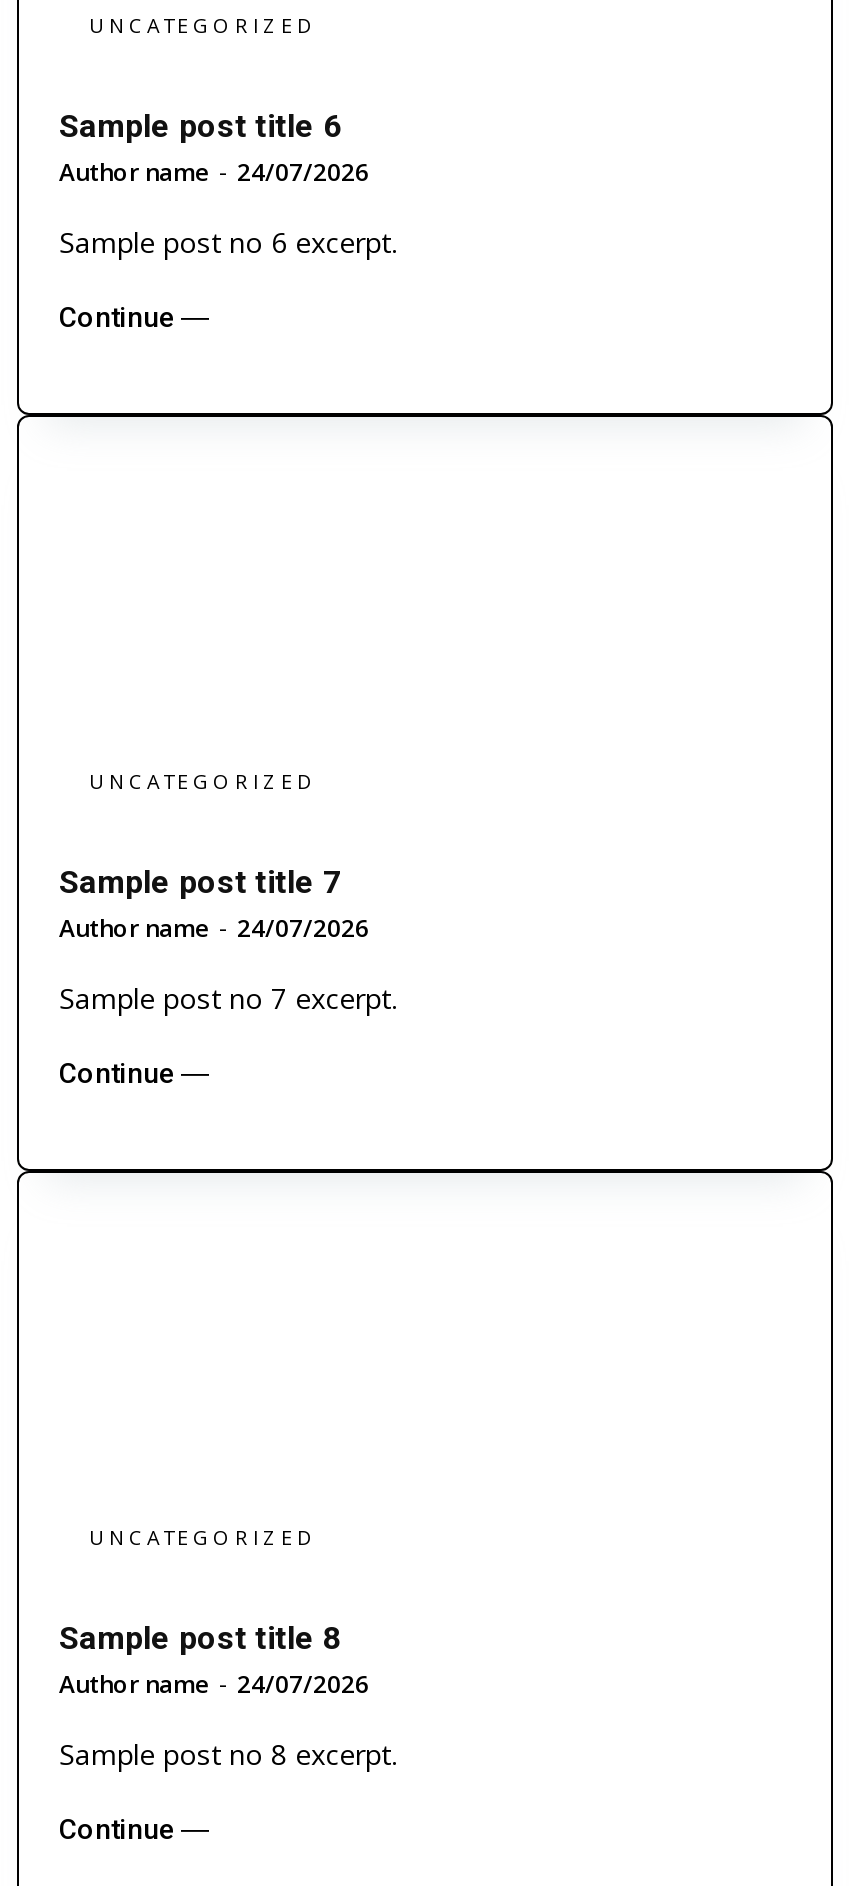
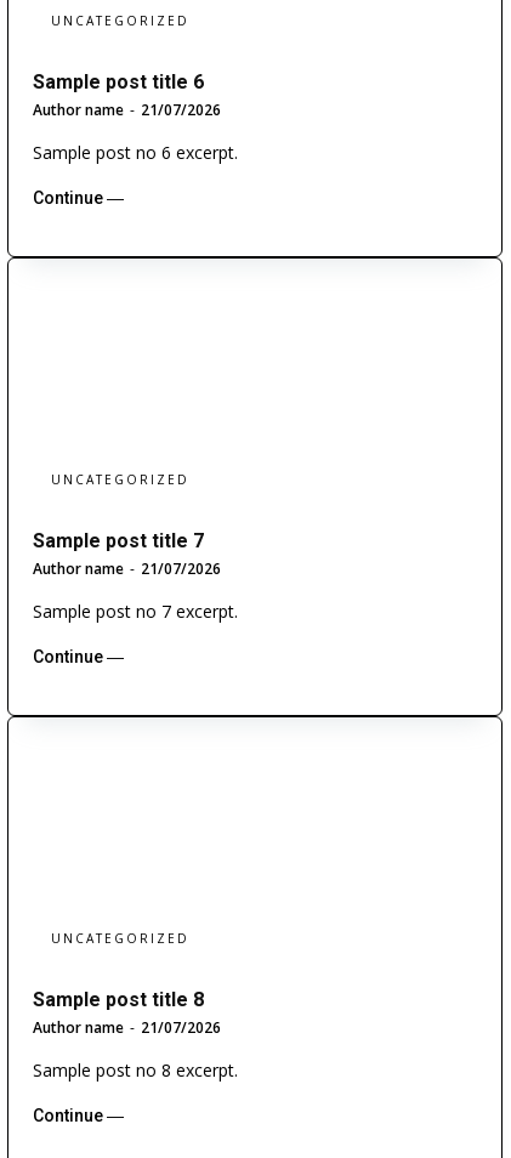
[59,155,369,189] Author name - 24/07/2026 -> [33,100,221,120] Author name - 21/07/2026
[59,911,369,945] Author name - 24/07/2026 -> [33,558,221,579] Author name - 21/07/2026
[59,1667,369,1701] Author name - 24/07/2026 -> [33,1017,221,1038] Author name - 21/07/2026

